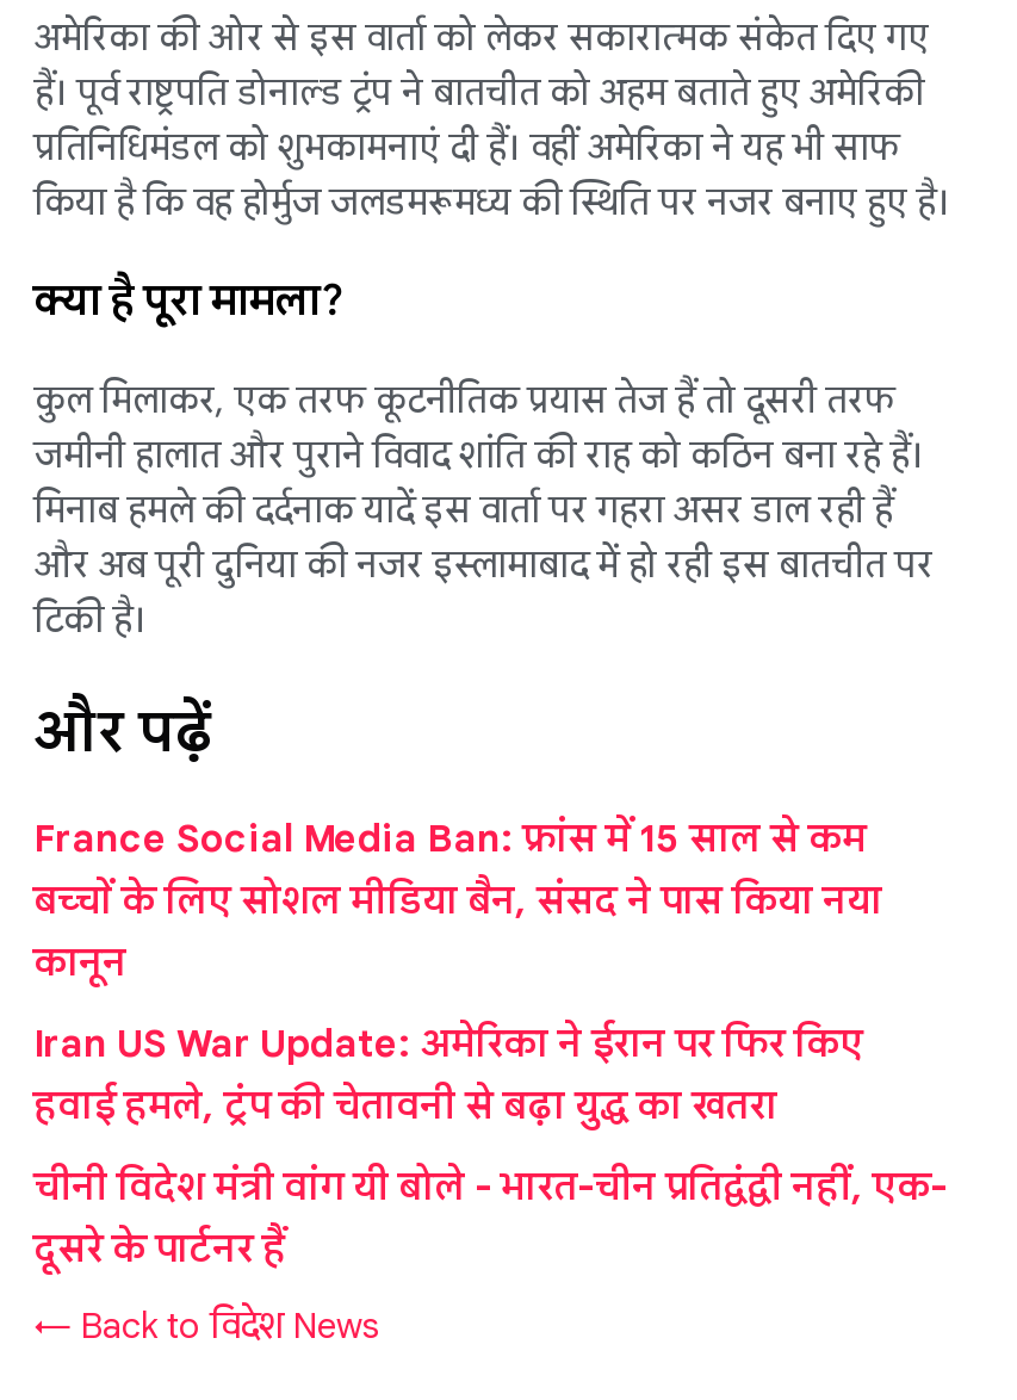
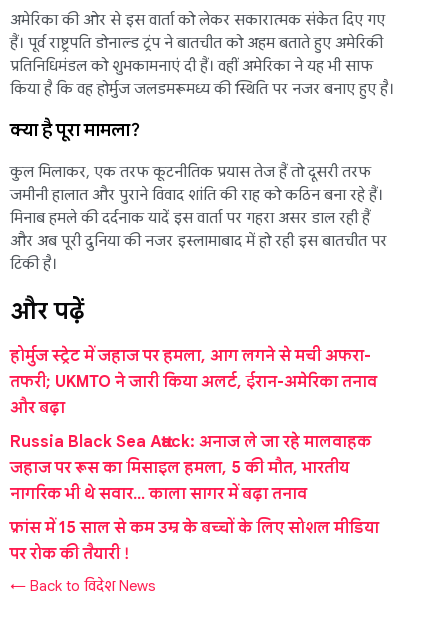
[33,815,882,987] France Social Media Ban: फ्रांस में 15 साल से कम | बच्चों के लिए सोशल मीडिया बैन, संसद ने पास किया नया | कानून -> [10,346,377,418] होर्मुज स्ट्रेट में जहाज पर हमला, आग लगने से मची अफरा- | तफरी; UKMTO ने जारी किया अलर्ट, ईरान-अमेरिका तनाव | और बढ़ा
[33,1020,863,1130] Iran US War Update: अमेरिका ने ईरान पर फिर किए | हवाई हमले, ट्रंप की चेतावनी से बढ़ा युद्ध का खतरा -> [10,432,371,504] Russia Black Sea Attack: अनाज ले जा रहे मालवाहक | जहाज पर रूस का मिसाइल हमला, 5 की मौत, भारतीय | नागरिक भी थे सवार… काला सागर में बढ़ा तनाव
[33,1163,947,1273] चीनी विदेश मंत्री वांग यी बोले - भारत-चीन प्रतिद्वंद्वी नहीं, एक- | दूसरे के पार्टनर हैं -> [10,518,379,564] फ्रांस में 15 साल से कम उम्र के बच्चों के लिए सोशल मीडिया | पर रोक की तैयारी !

